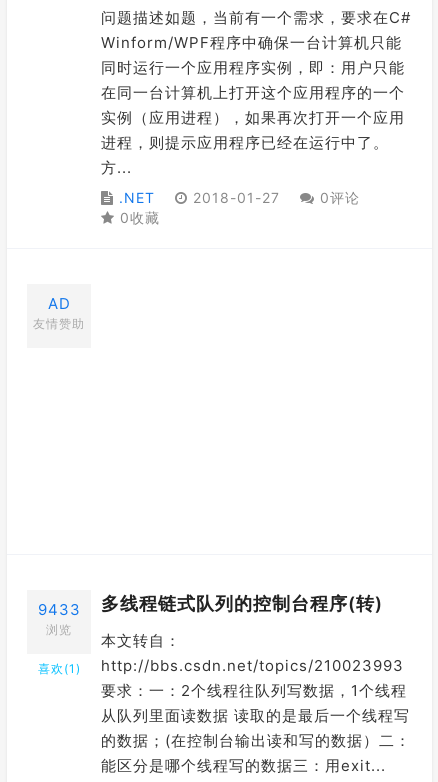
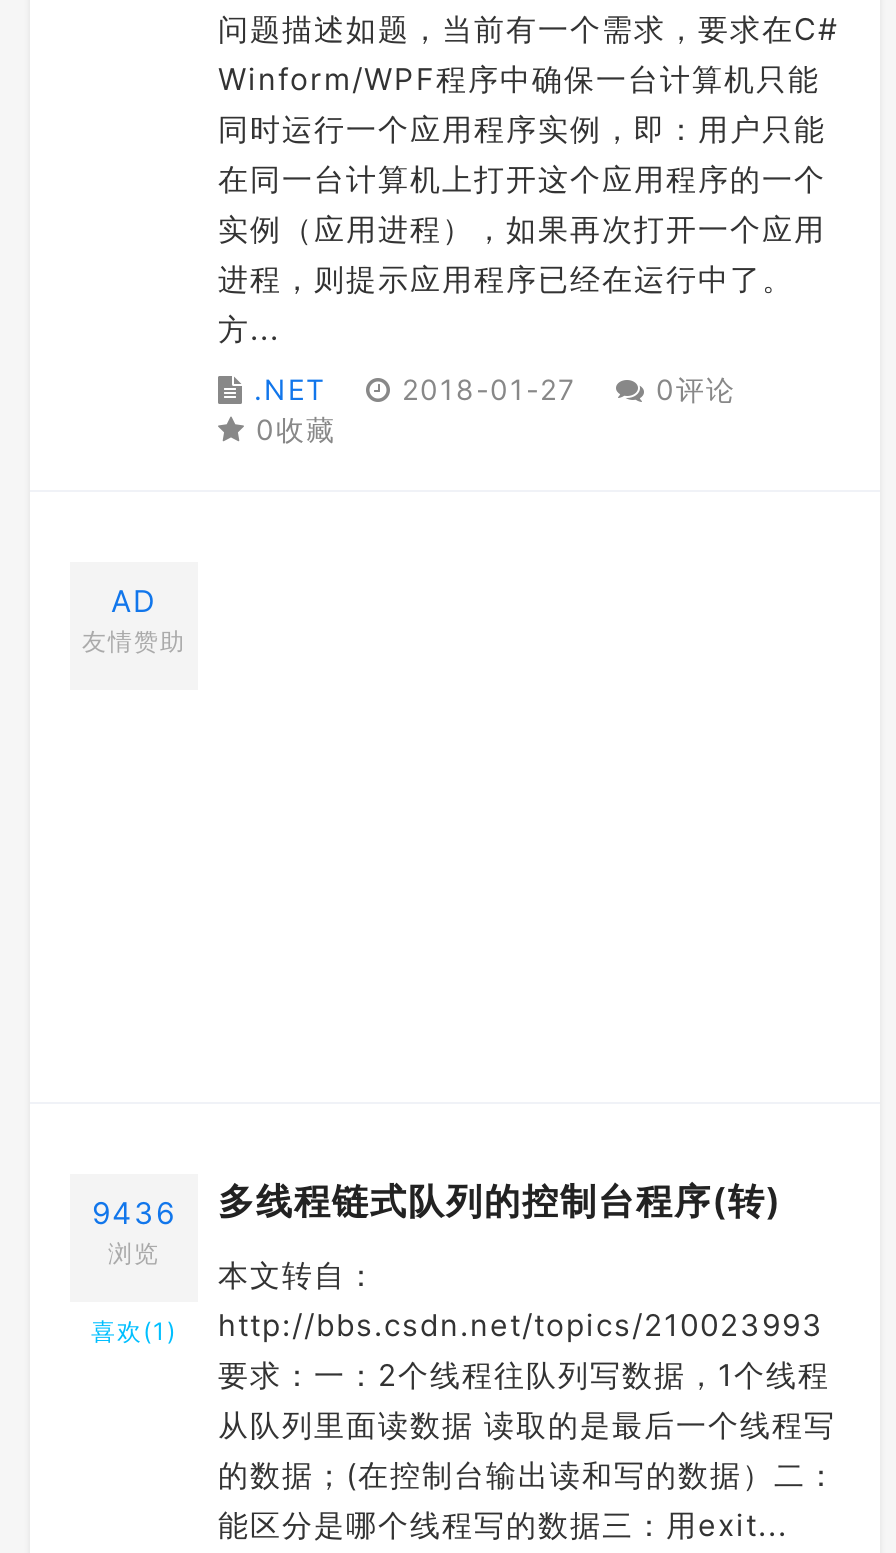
[37,593,383,619] 9433 多线程链式队列的控制台程序(转) -> [92,1180,782,1232] 9436 多线程链式队列的控制台程序(转)

